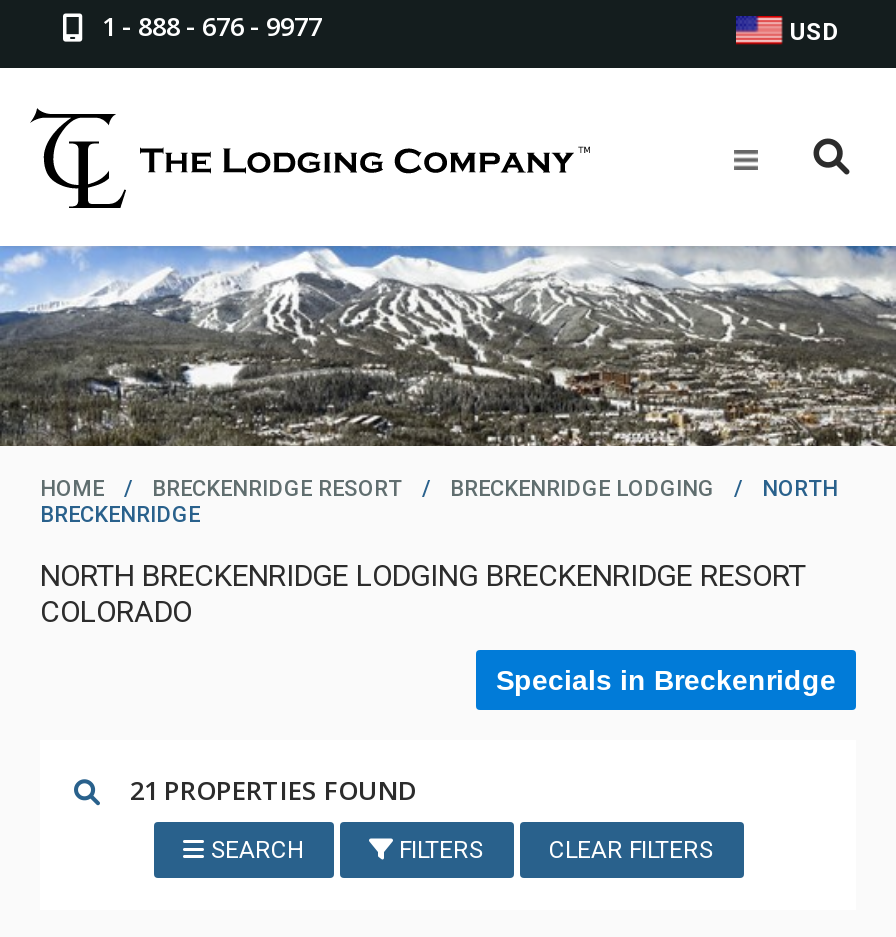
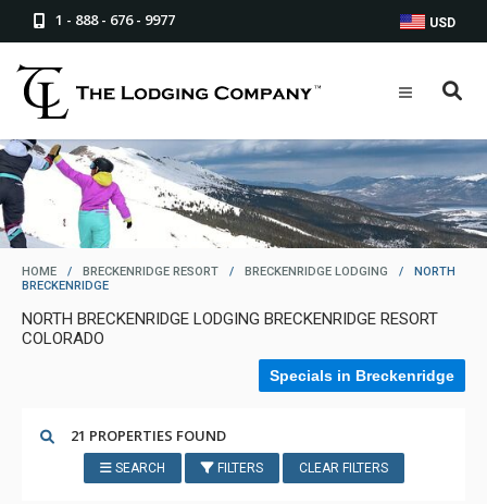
[6,246,890,448] [image] -> [3,138,484,249] [image]

